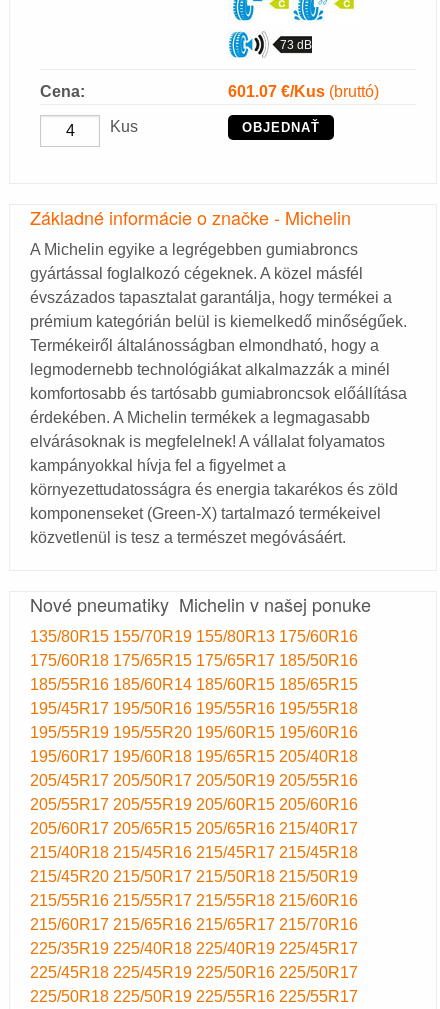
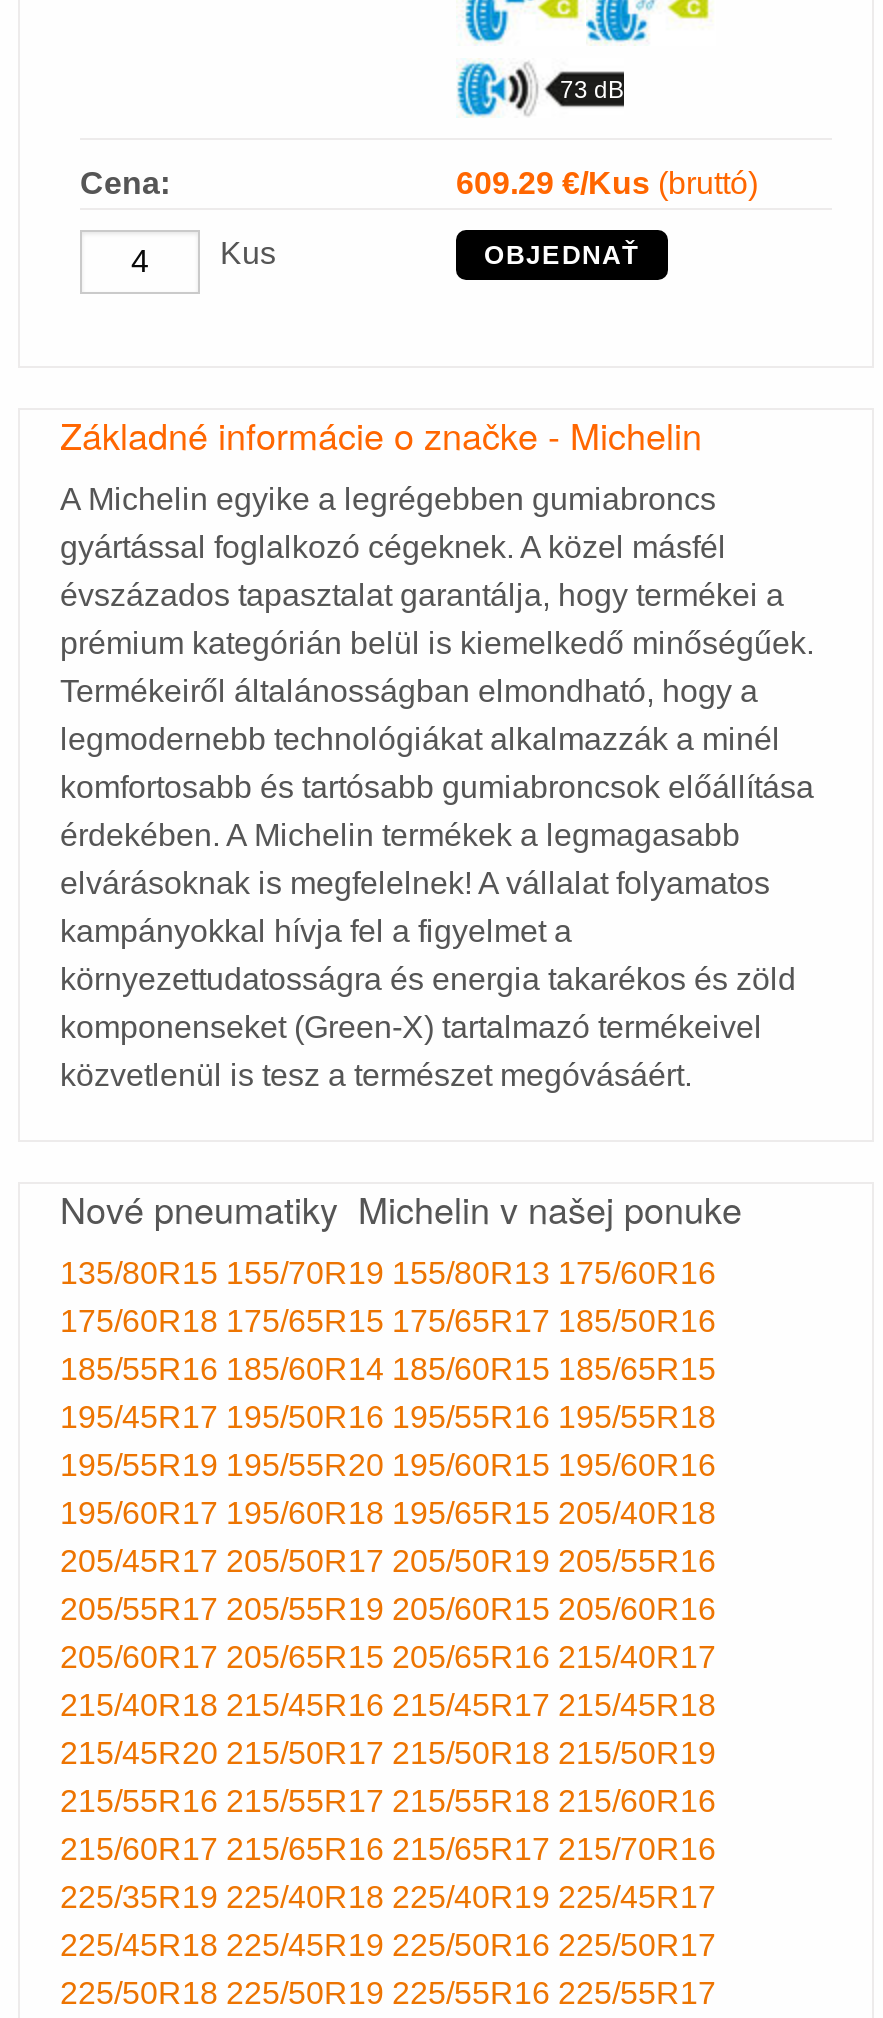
[228,83,379,100] 601.07 €/Kus (bruttó) -> [456,166,758,200] 609.29 €/Kus (bruttó)

